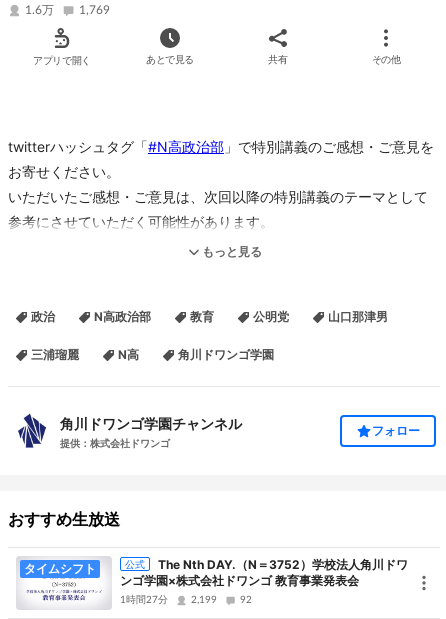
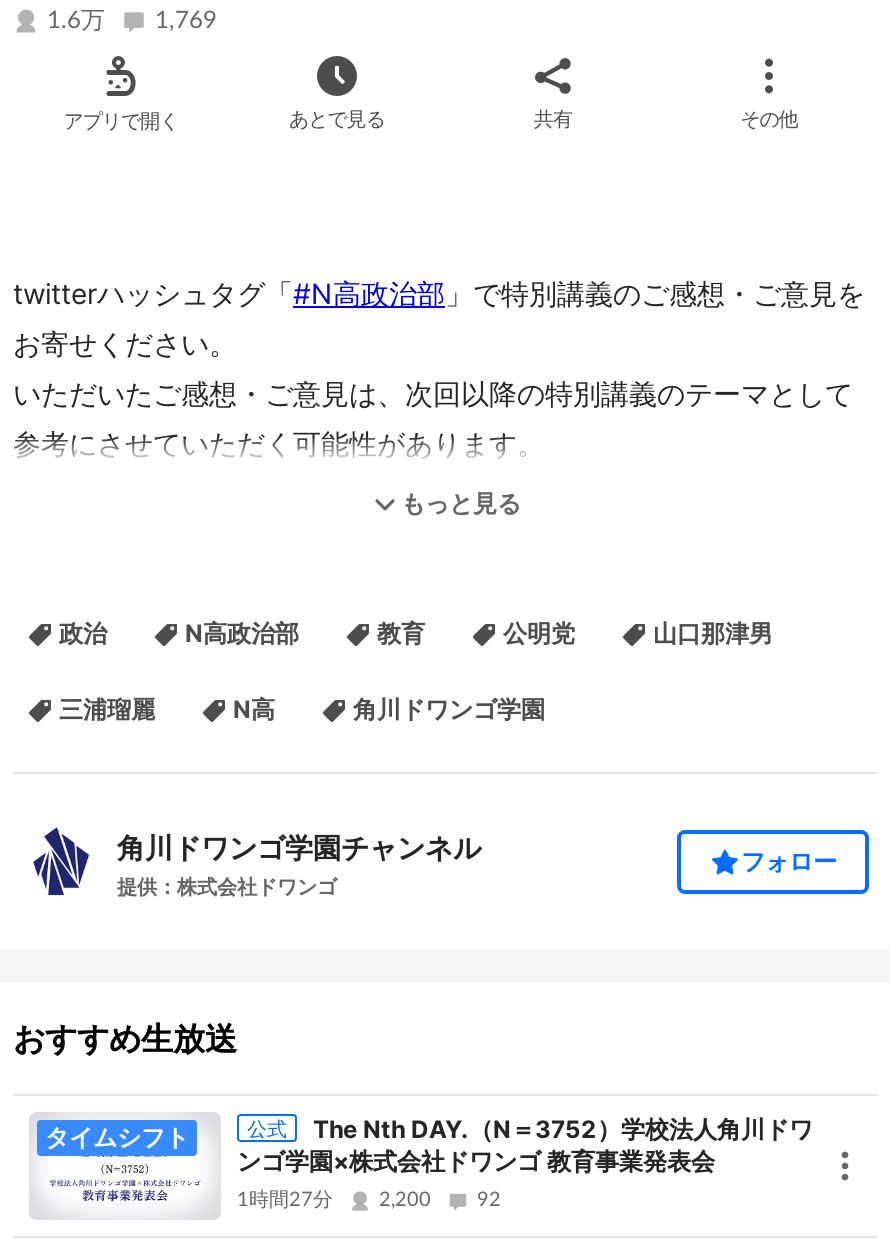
[191,595,217,605] 2,199 -> [379,1190,431,1210] 2,200

